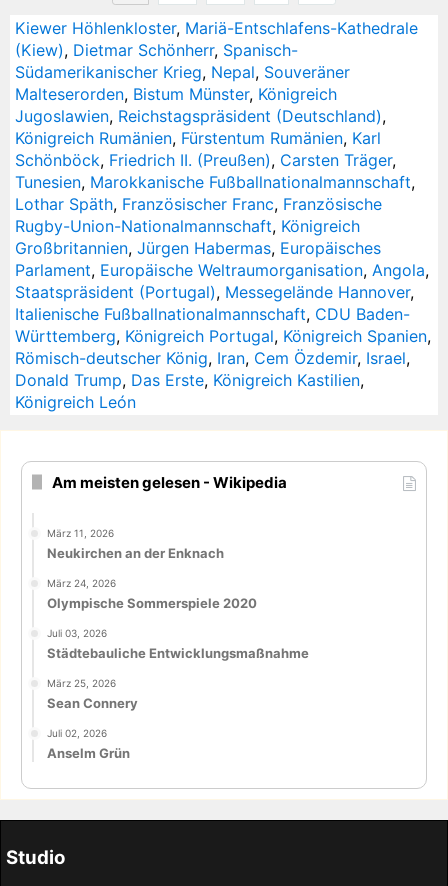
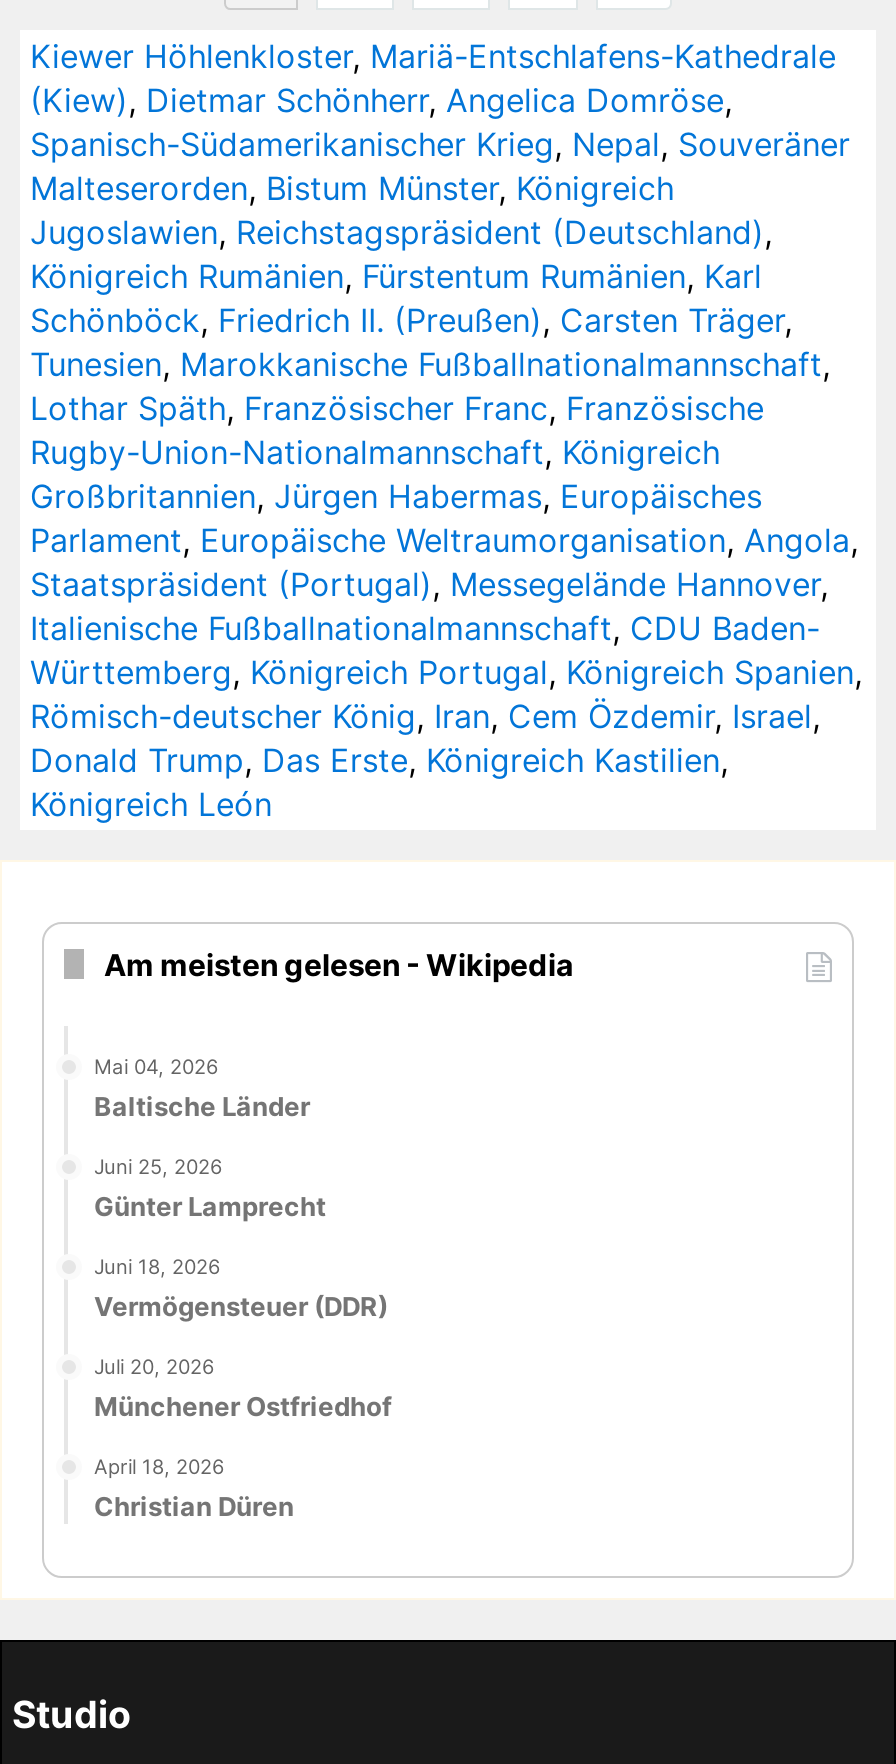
[15,40,350,82] (Kiew), Dietmar Schönherr, Spanisch- | Südamerikanischer Krieg, Nepal, Souveräner -> [30,80,850,164] (Kiew), Dietmar Schönherr, Angelica Domröse, | Spanisch-Südamerikanischer Krieg, Nepal, Souveräner
[47,527,224,561] März 11, 2026 | Neukirchen an der Enknach -> [94,1054,310,1122] Mai 04, 2026 | Baltische Länder
[47,577,257,611] März 24, 2026 | Olympische Sommerspiele 2020 -> [94,1154,326,1222] Juni 25, 2026 | Günter Lamprecht
[47,627,309,661] Juli 03, 2026 | Städtebauliche Entwicklungsmaßnahme -> [94,1253,388,1321] Juni 18, 2026 | Vermögensteuer (DDR)
[47,677,138,711] März 25, 2026 | Sean Connery -> [94,1353,392,1421] Juli 20, 2026 | Münchener Ostfriedhof
[47,726,130,760] Juli 02, 2026 | Anselm Grün -> [94,1453,294,1521] April 18, 2026 | Christian Düren

